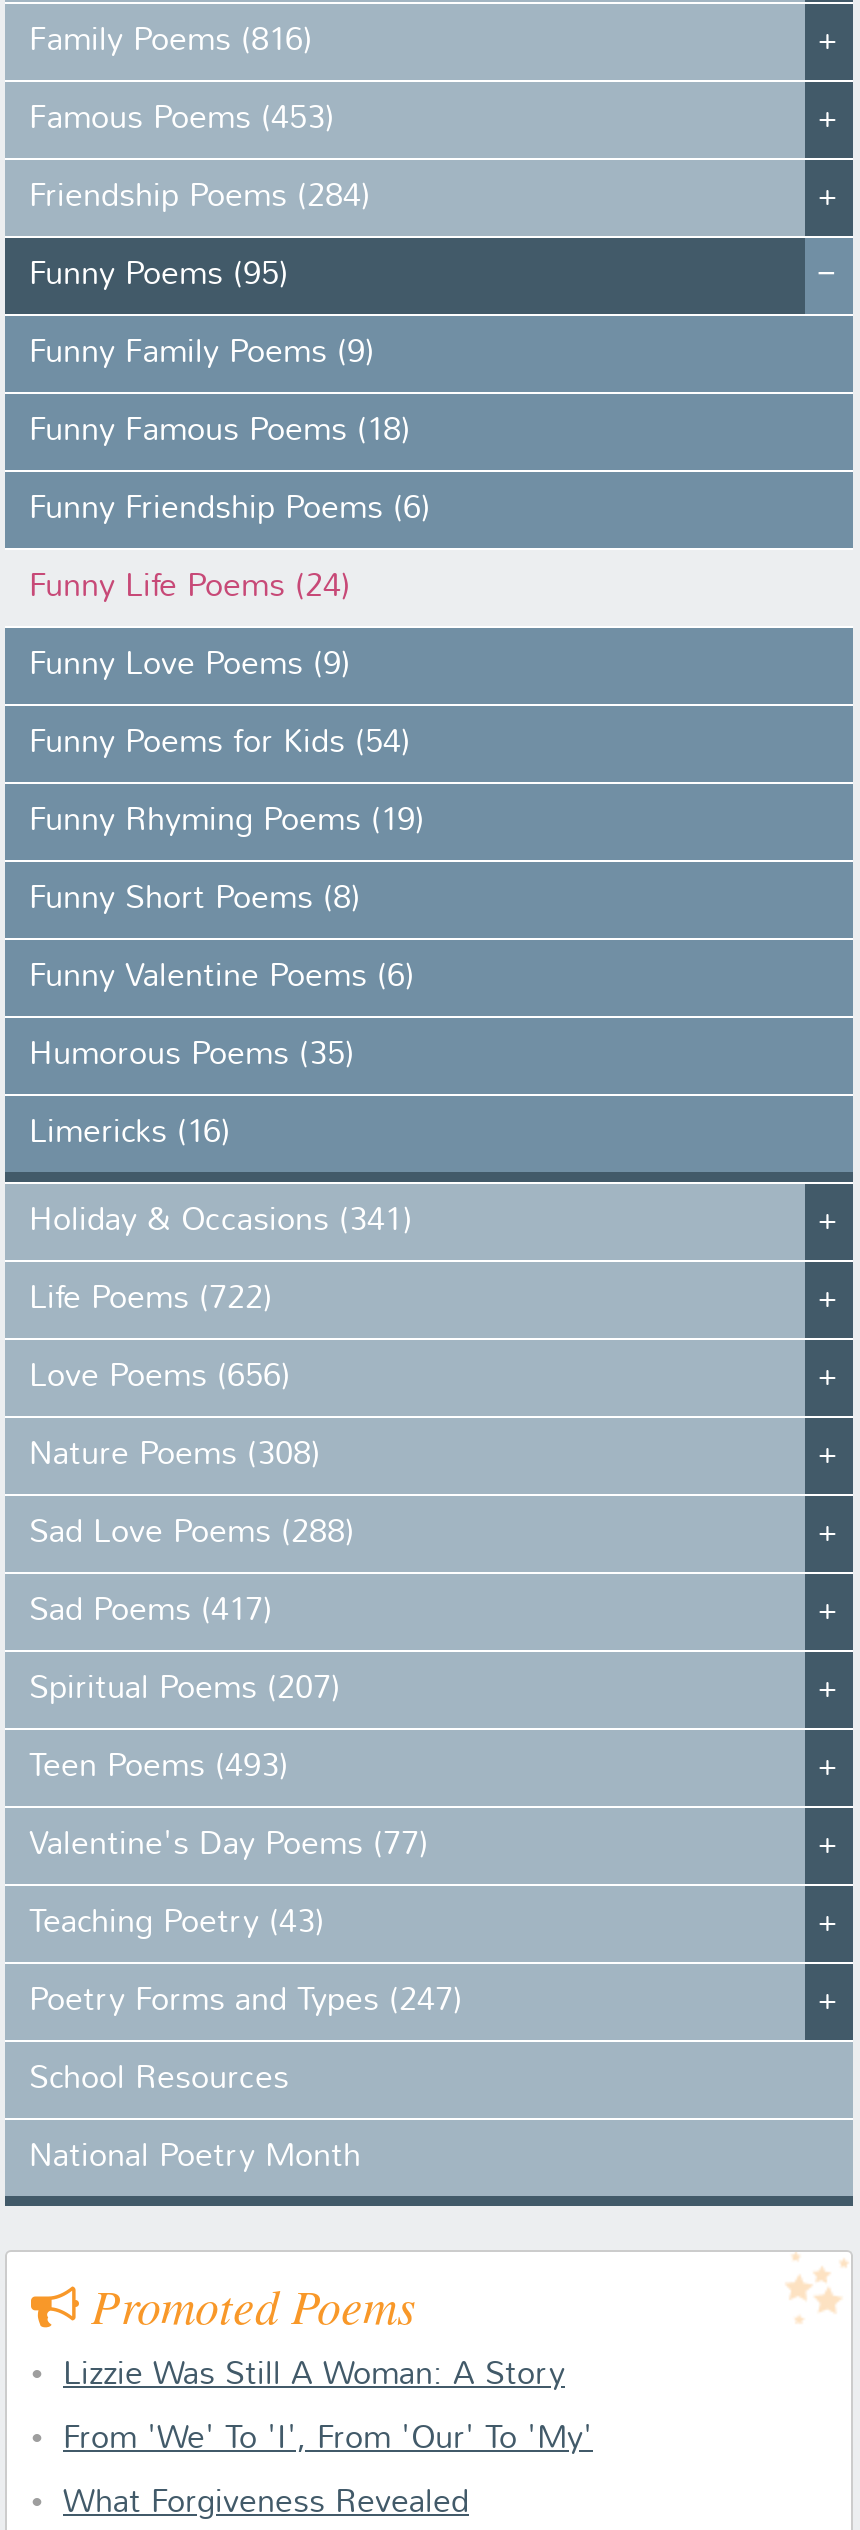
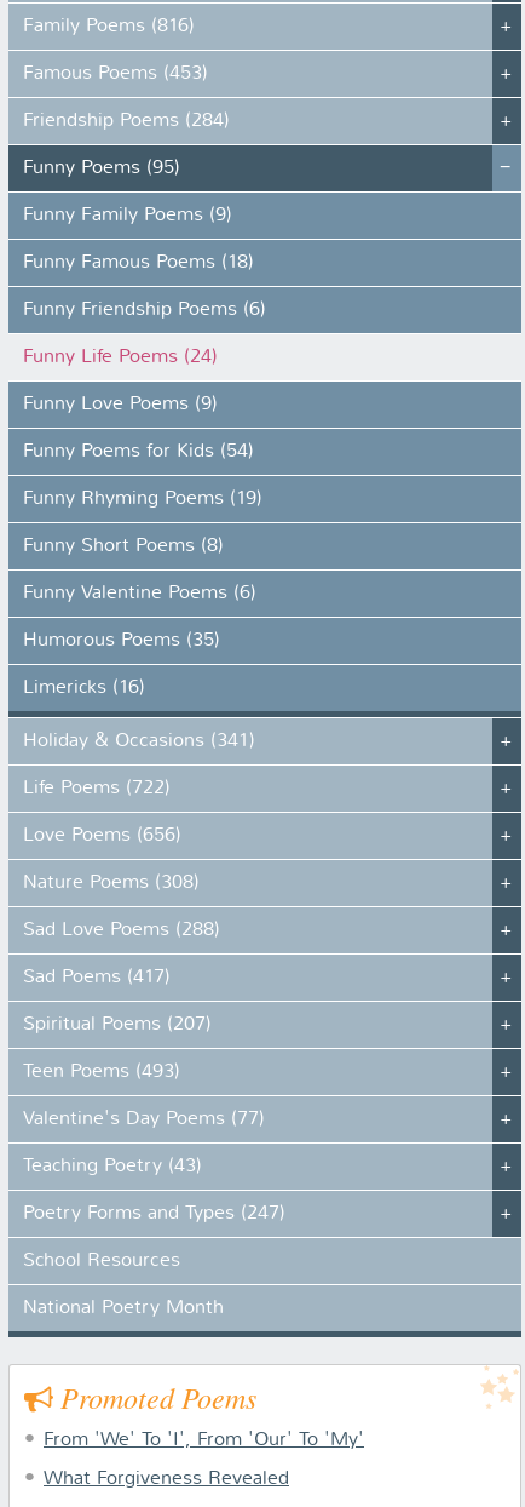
[63,2360,565,2392] Lizzie Was Still A Woman: A Story -> none

